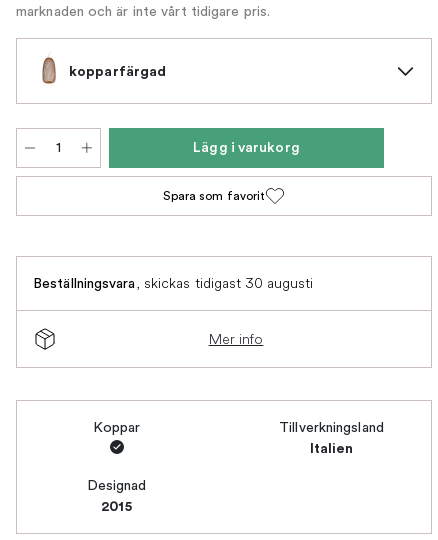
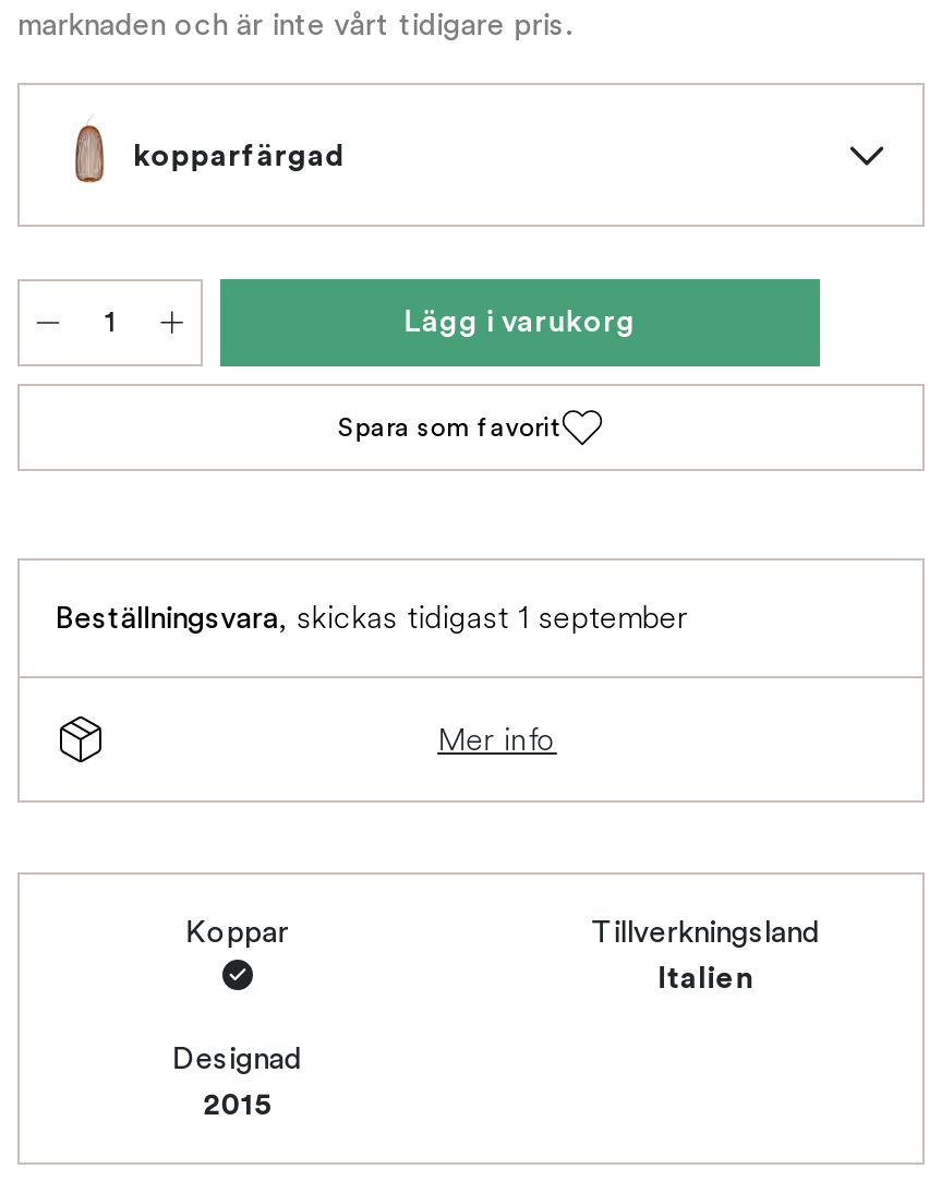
[33,274,313,292] Beställningsvara, skickas tidigast 30 augusti -> [55,598,688,637] Beställningsvara, skickas tidigast 1 september

